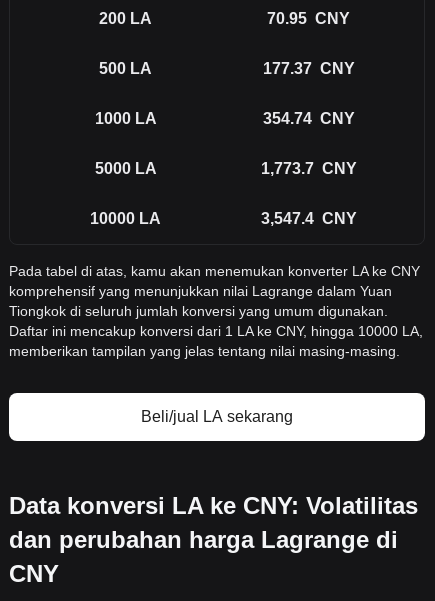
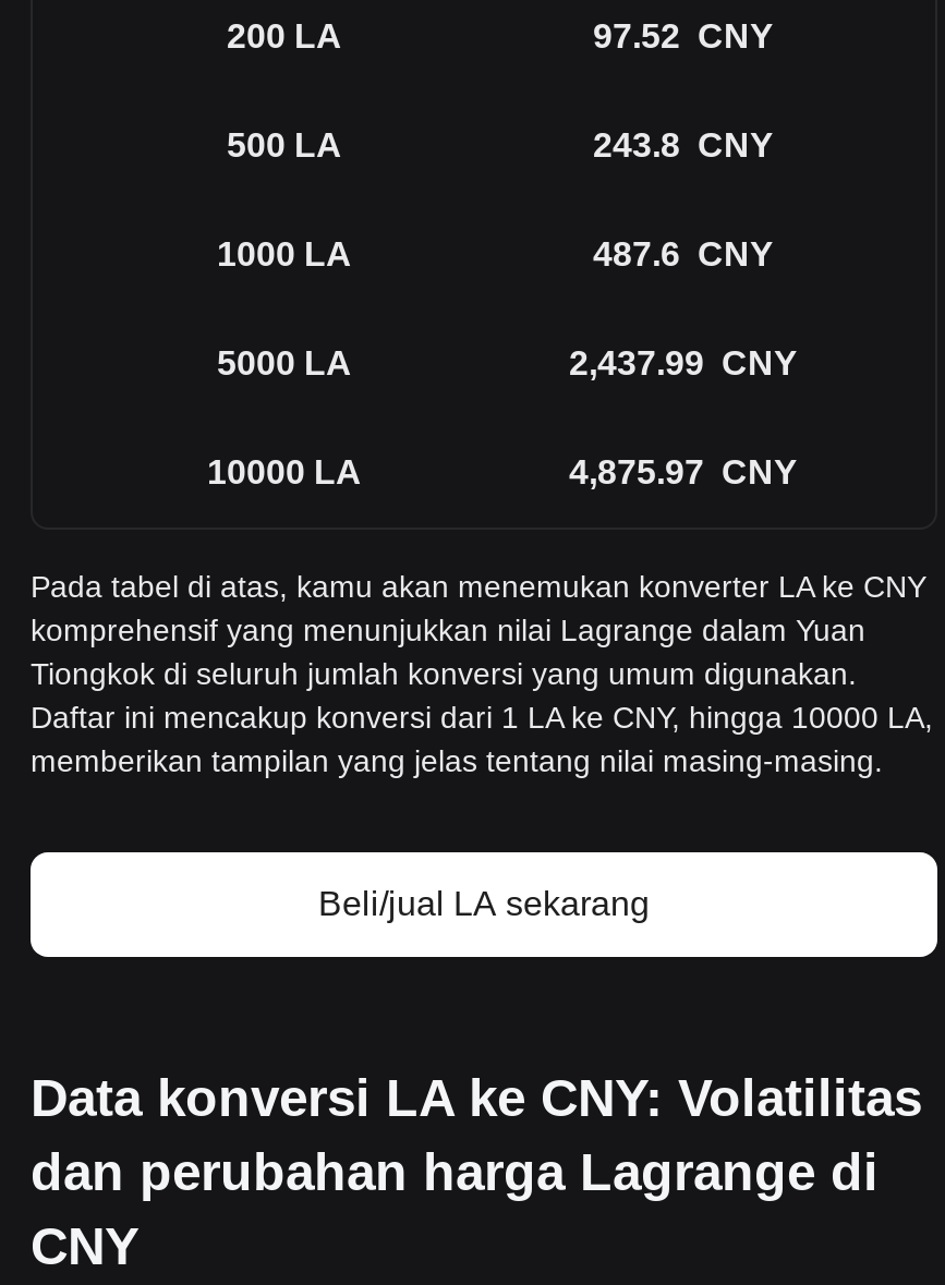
[267,10,350,27] 70.95 CNY -> [593,17,774,54] 97.52 CNY
[262,60,354,77] 177.37 CNY -> [593,126,774,163] 243.8 CNY
[262,110,354,127] 354.74 CNY -> [593,235,774,272] 487.6 CNY
[260,160,356,177] 1,773.7 CNY -> [569,344,798,381] 2,437.99 CNY
[260,210,356,227] 3,547.4 CNY -> [569,453,798,490] 4,875.97 CNY

